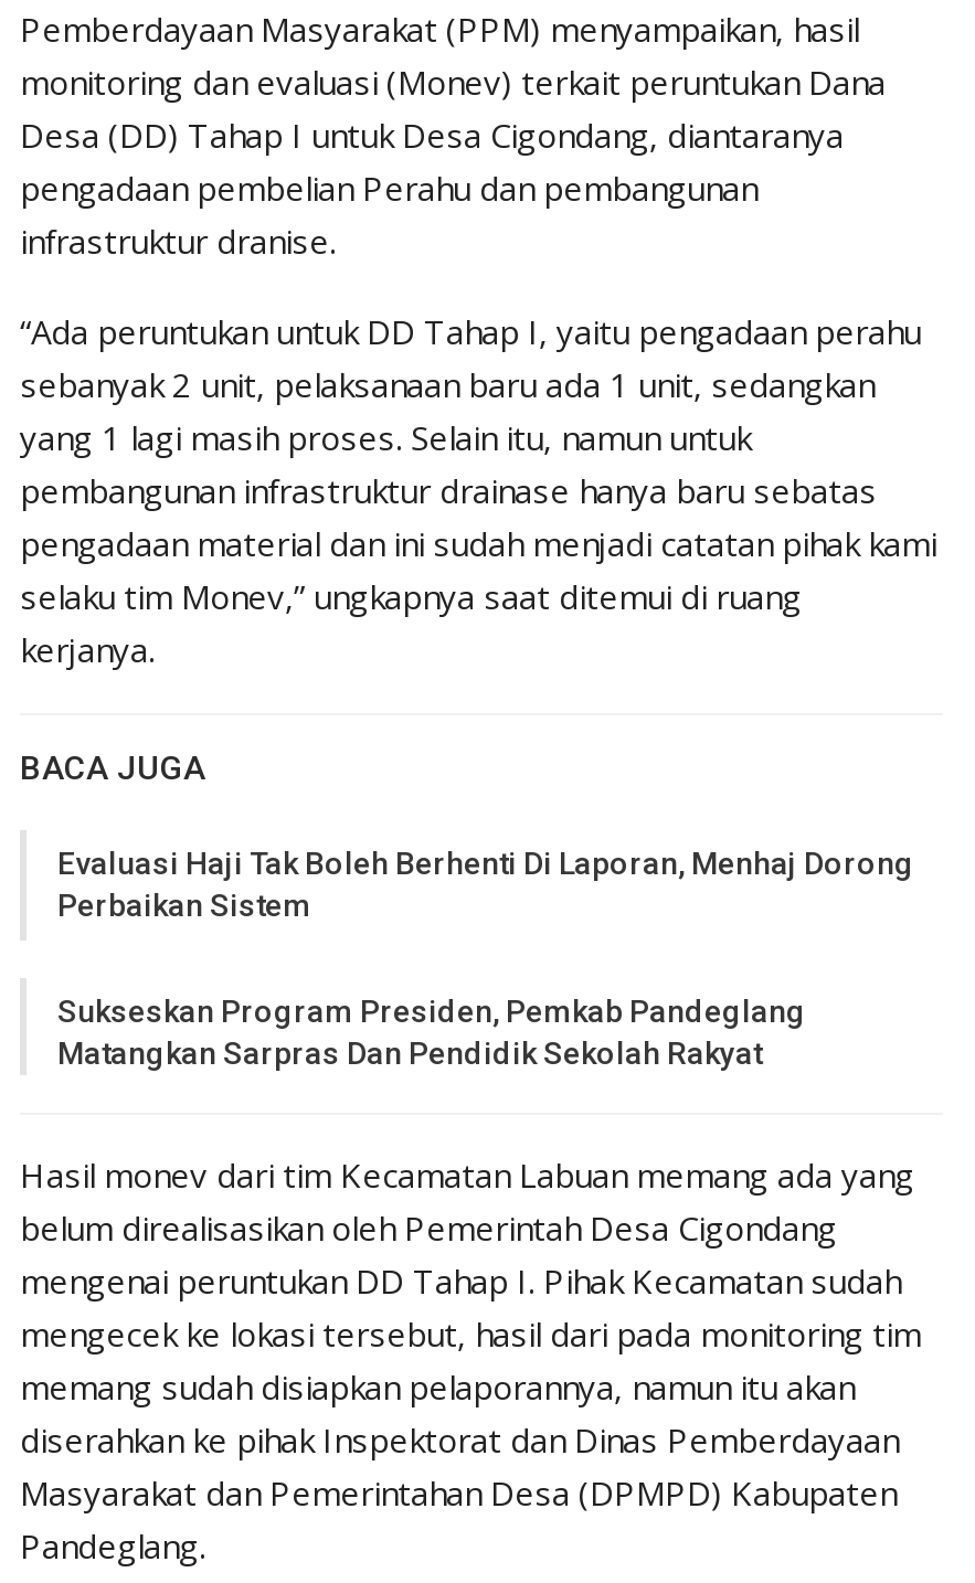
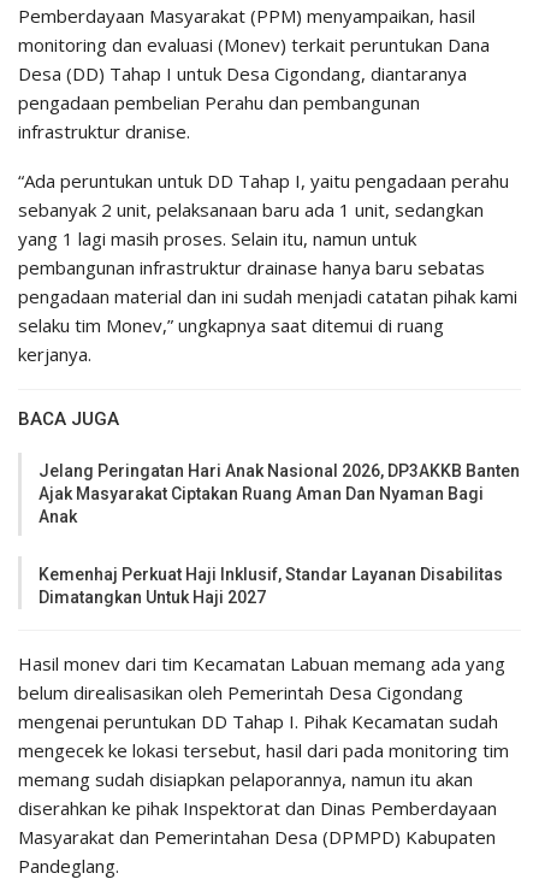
[57,846,914,924] Evaluasi Haji Tak Boleh Berhenti Di Laporan, Menhaj Dorong | Perbaikan Sistem -> [38,462,520,527] Jelang Peringatan Hari Anak Nasional 2026, DP3AKKB Banten | Ajak Masyarakat Ciptakan Ruang Aman Dan Nyaman Bagi | Anak
[57,994,806,1072] Sukseskan Program Presiden, Pemkab Pandeglang | Matangkan Sarpras Dan Pendidik Sekolah Rakyat -> [38,565,503,607] Kemenhaj Perkuat Haji Inklusif, Standar Layanan Disabilitas | Dimatangkan Untuk Haji 2027

